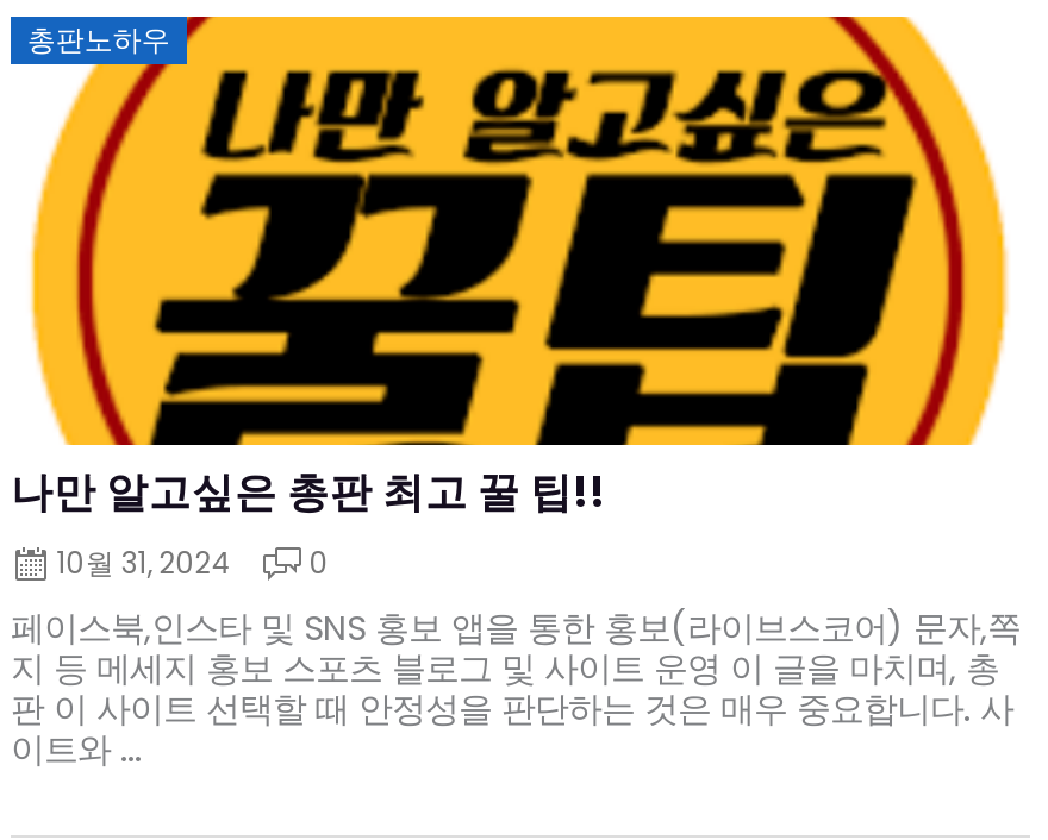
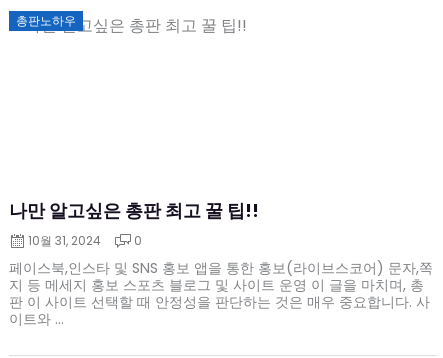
[30,14,1009,447] [image] -> none

